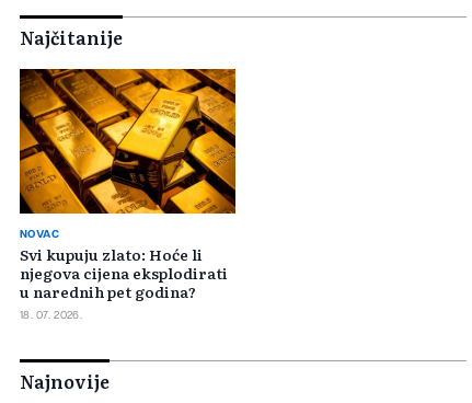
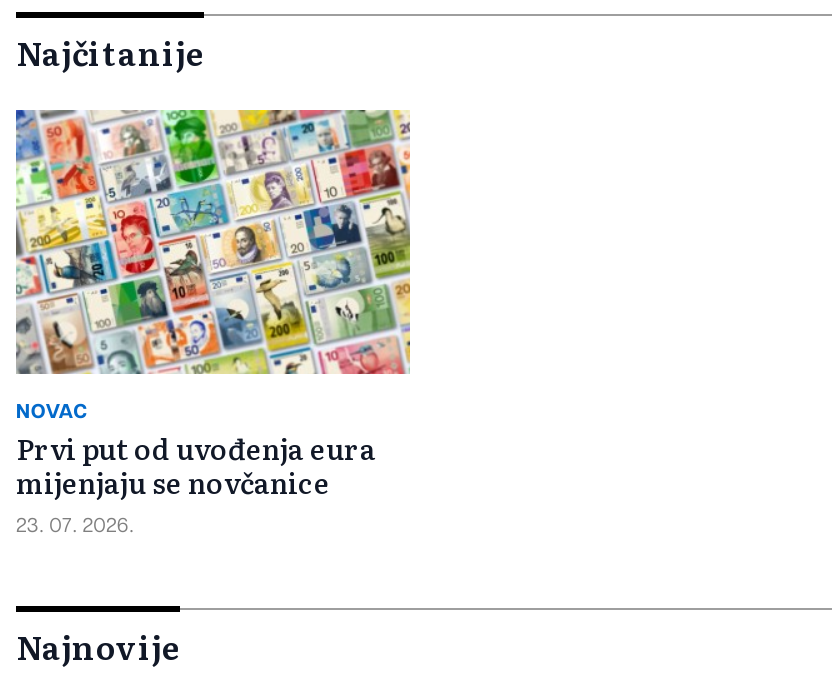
[19,68,237,321] [image] | Svi kupuju zlato: Hoće li | njegova cijena eksplodirati | u narednih pet godina? | 18. 07. 2026. -> [14,108,412,536] [image] | Prvi put od uvođenja eura | mijenjaju se novčanice | 23. 07. 2026.

